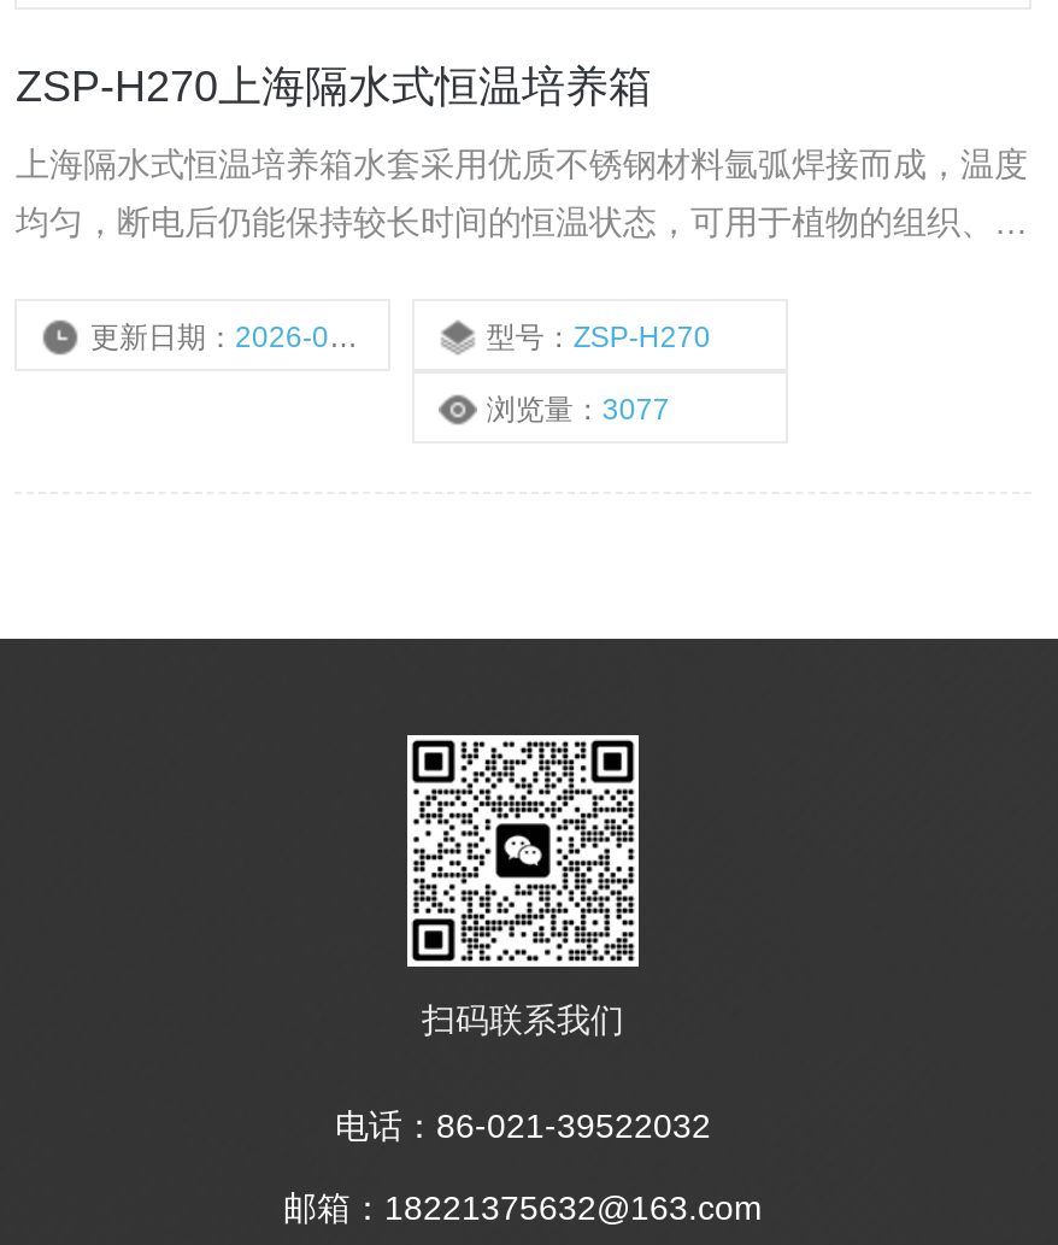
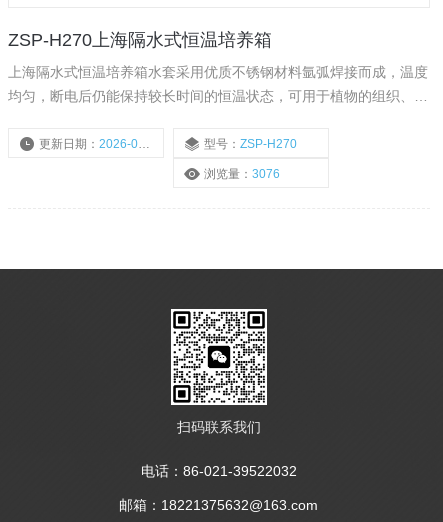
[487,393,670,427] 浏览量：3077 -> [204,167,280,181] 浏览量：3076

